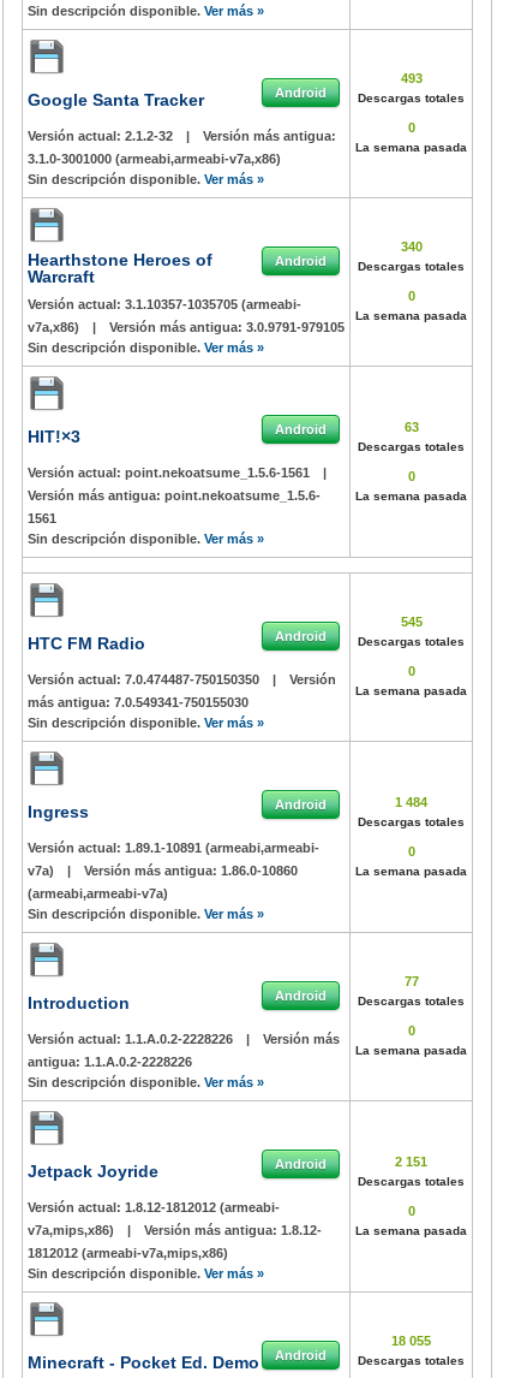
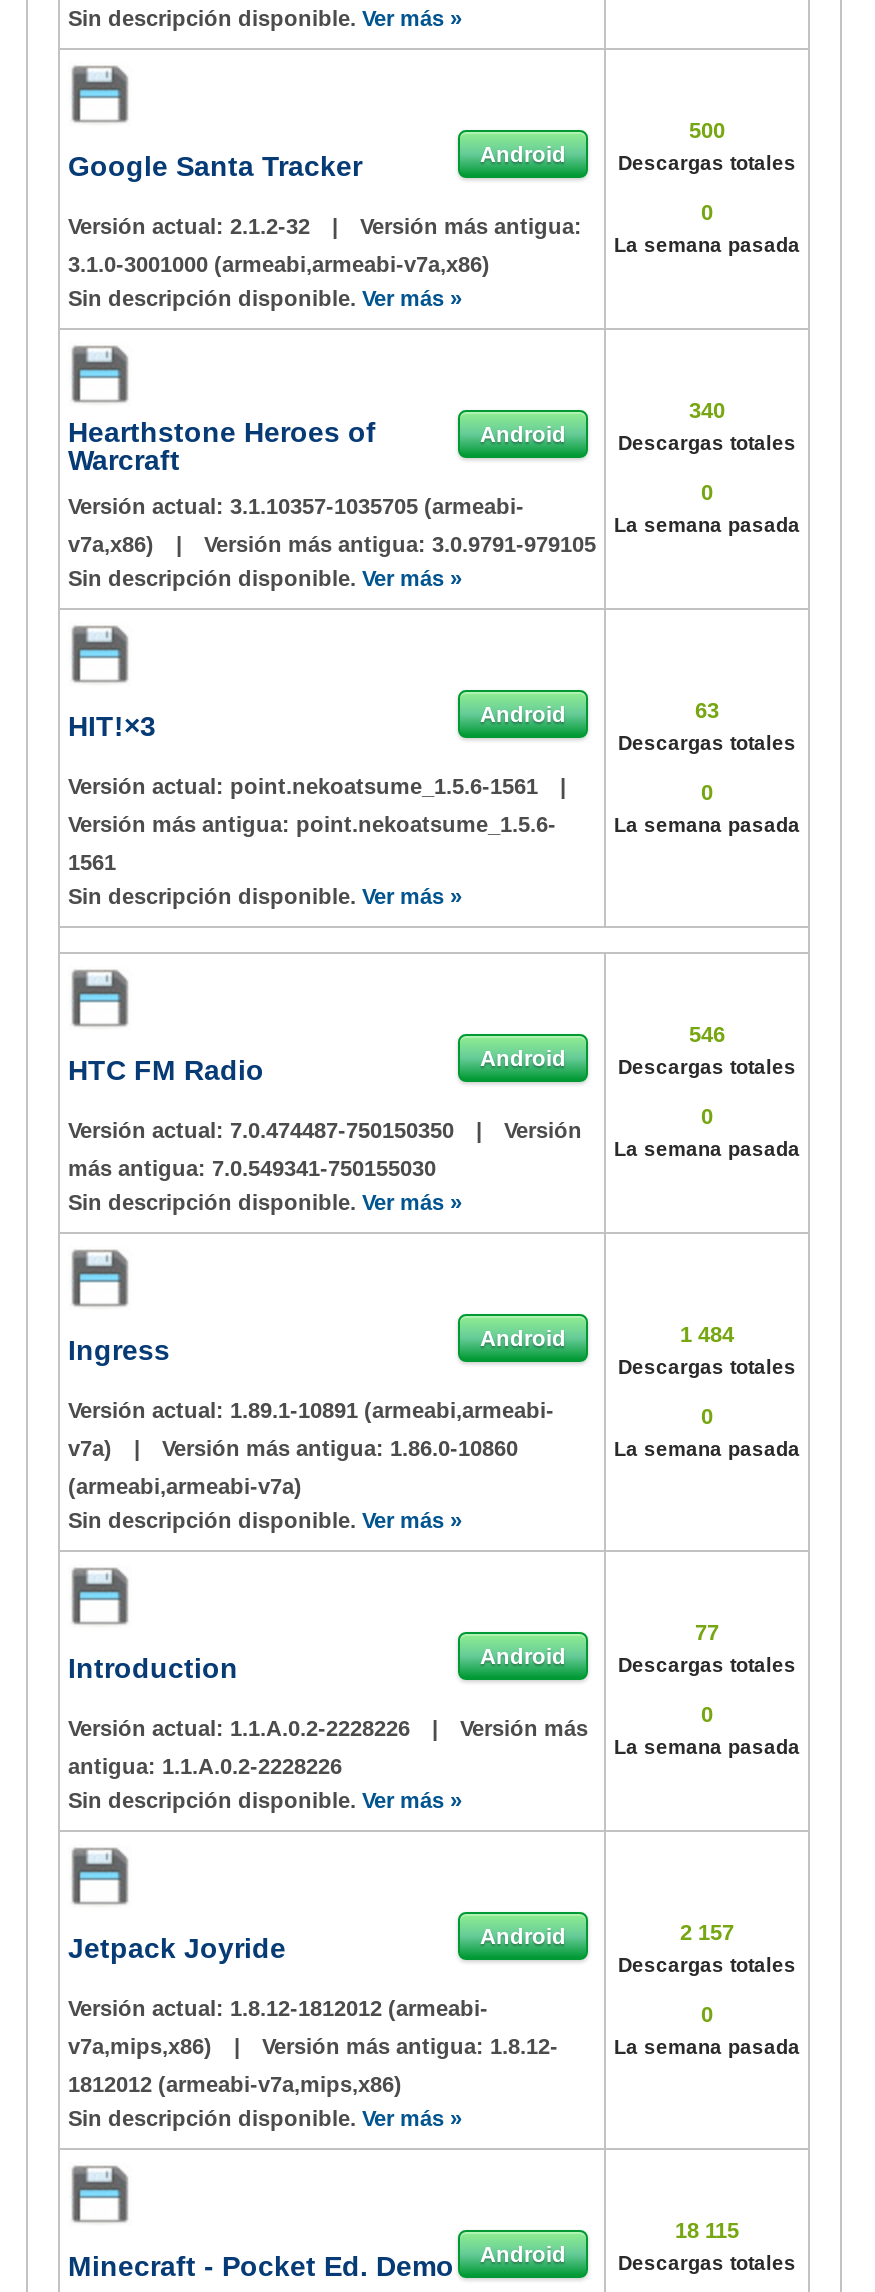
[400,71,422,85] 493 -> [689,118,725,142] 500
[400,614,422,629] 545 -> [689,1022,725,1046] 546
[395,1154,427,1169] 2 151 -> [680,1920,734,1944] 2 157
[391,1334,431,1348] 18 055 -> [675,2218,739,2242] 18 115

